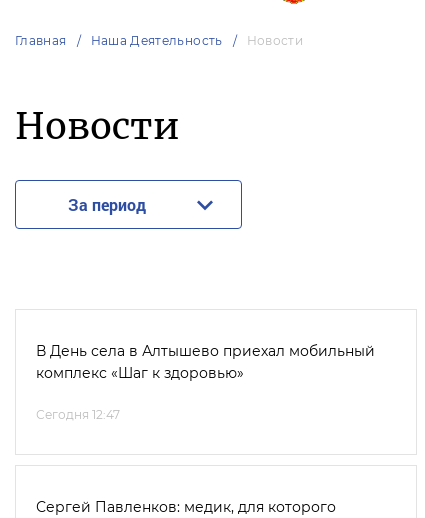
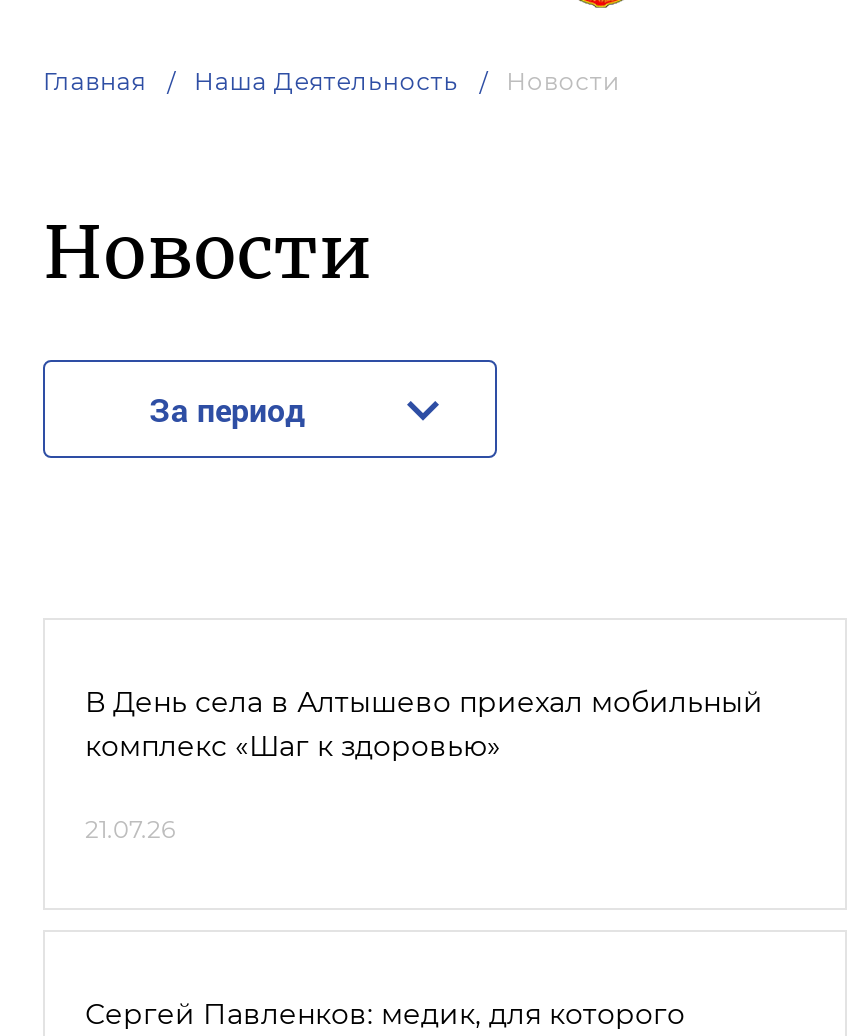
[36,407,120,422] Сегодня 12:47 -> [85,814,175,844] 21.07.26

